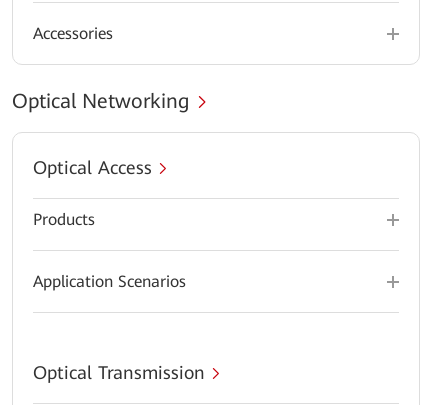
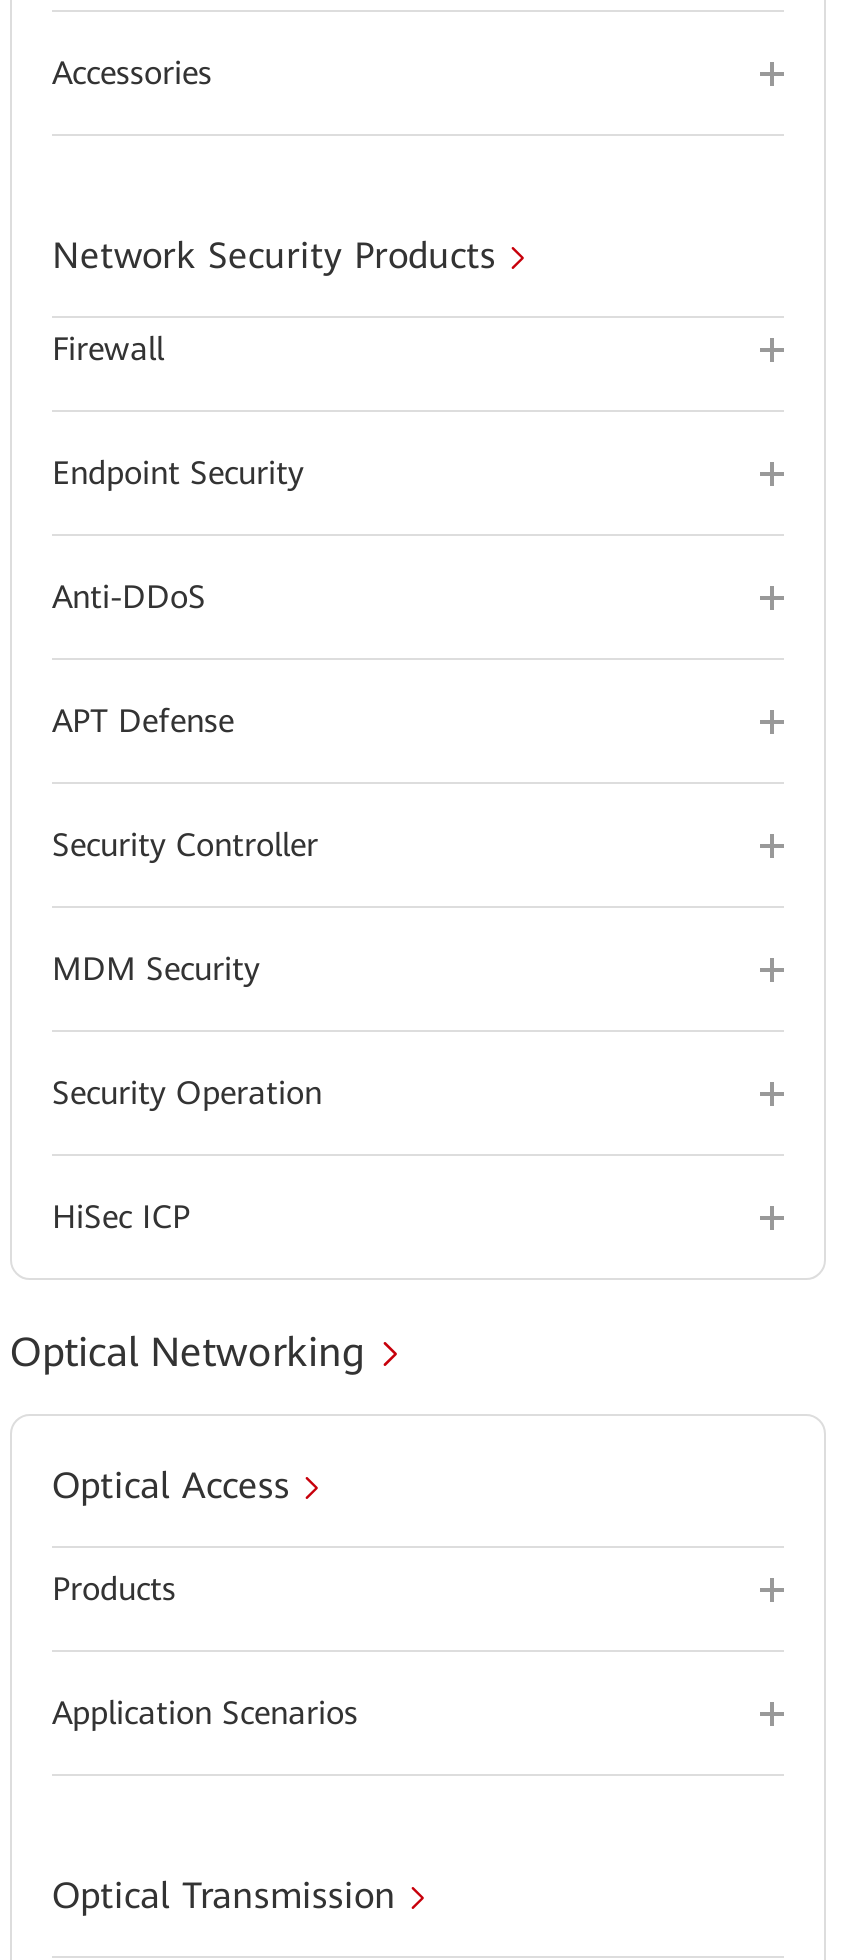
none -> [52,234,496,1236] Network Security Products | Firewall | Endpoint Security | Anti-DDoS | APT Defense | Security Controller | MDM Security | Security Operation | HiSec ICP

